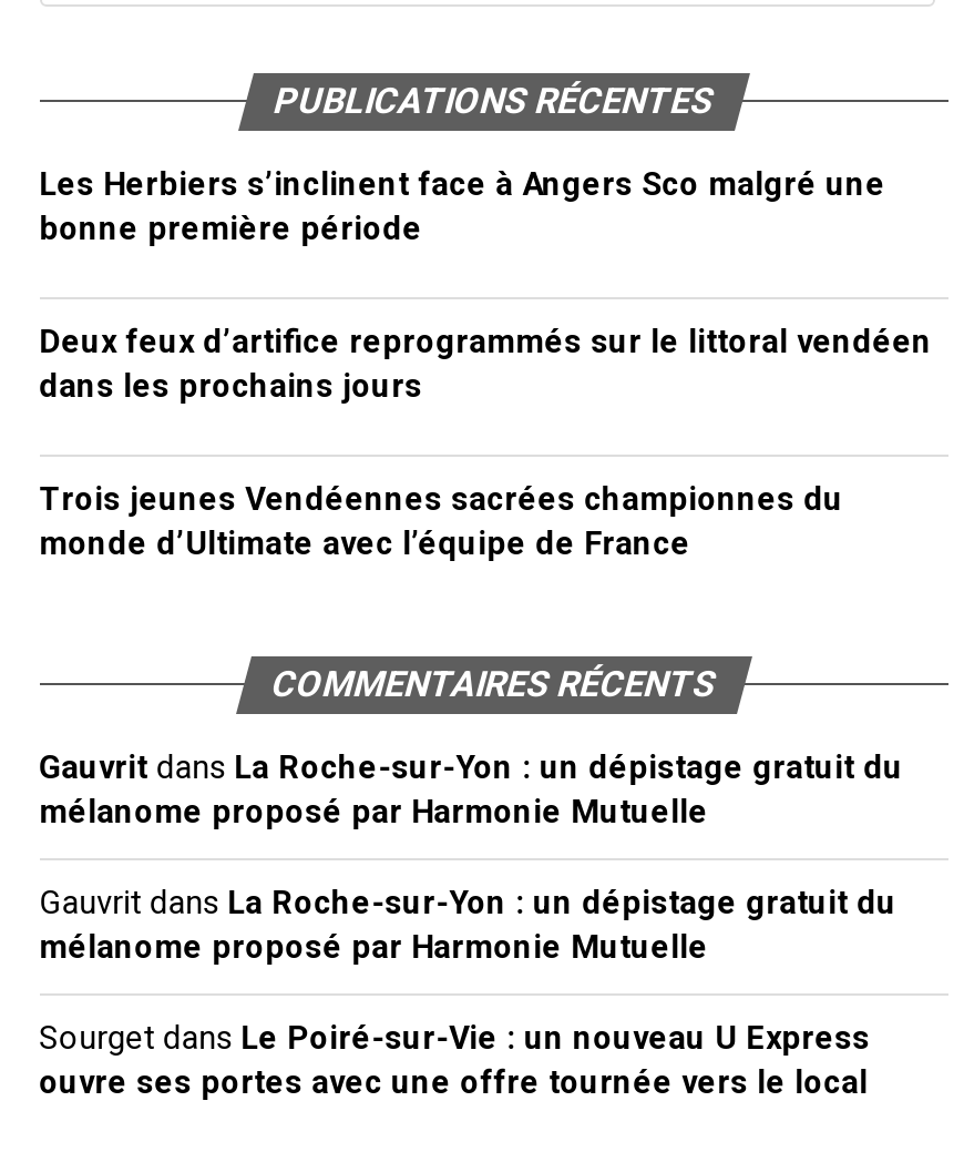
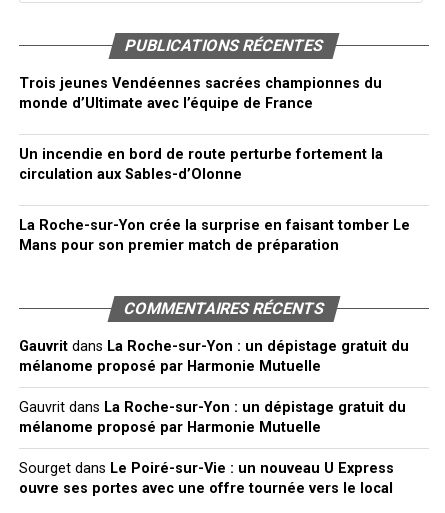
[39,166,932,406] Les Herbiers s’inclinent face à Angers Sco malgré une | bonne première période | Deux feux d’artifice reprogrammés sur le littoral vendéen | dans les prochains jours -> none
moved [39,481,844,563] -> [19,75,382,112]: Trois jeunes Vendéennes sacrées championnes du | monde d’Ultimate avec l’équipe de France
none -> [19,146,410,254] Un incendie en bord de route perturbe fortement la | circulation aux Sables-d’Olonne | La Roche-sur-Yon crée la surprise en faisant tomber Le | Mans pour son premier match de préparation

